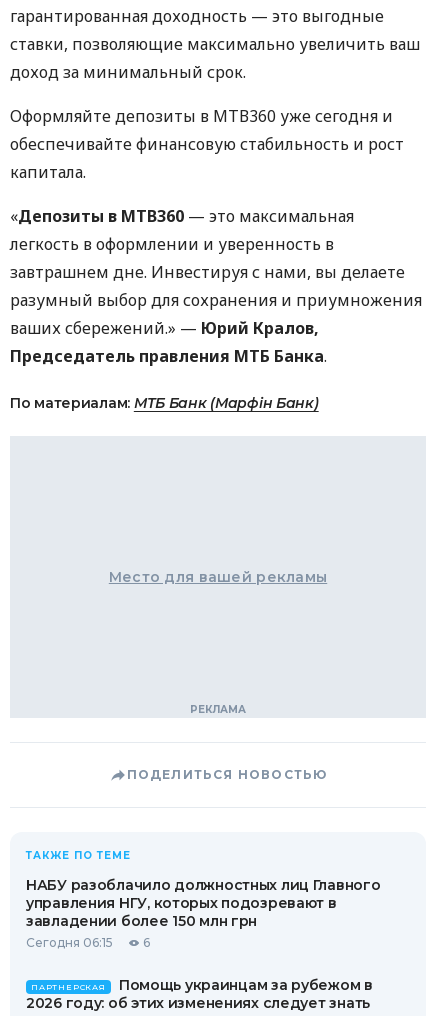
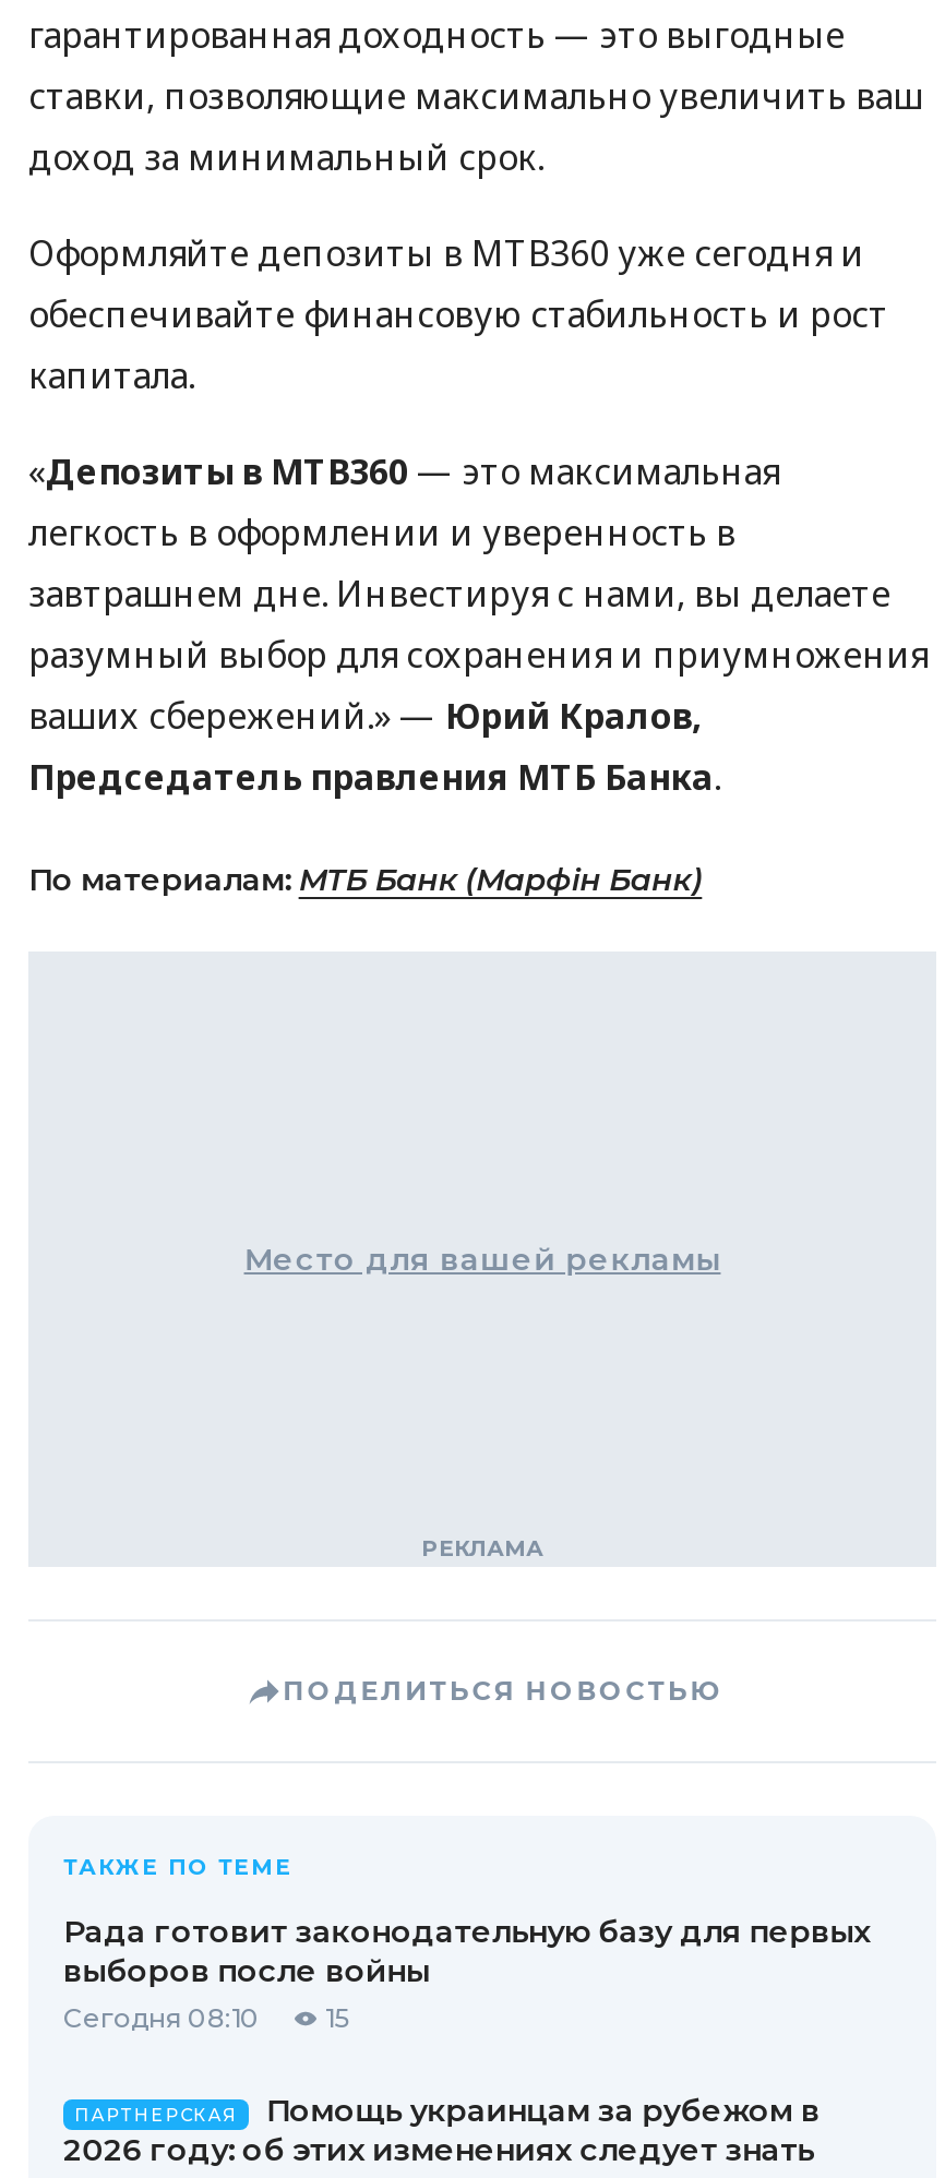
[26,876,380,950] НАБУ разоблачило должностных лиц Главного | управления НГУ, которых подозревают в | завладении более 150 млн грн | Сегодня 06:15 | 6 -> [63,1911,870,2033] Рада готовит законодательную базу для первых | выборов после войны | Сегодня 08:10 | 15

